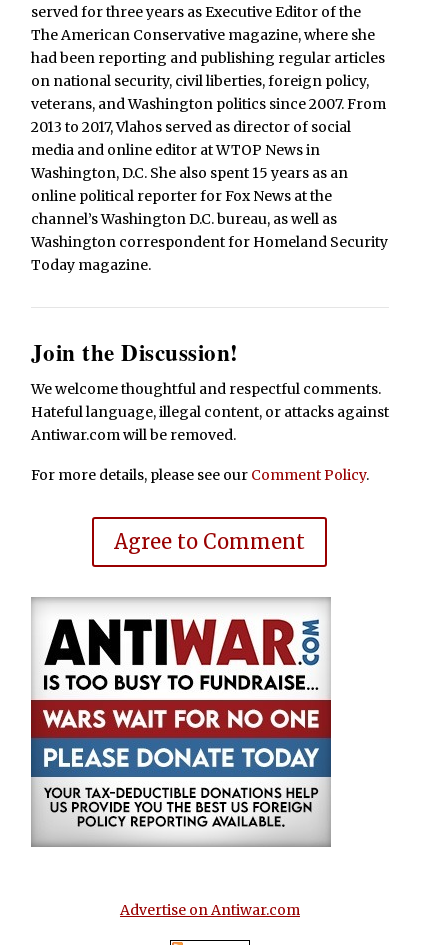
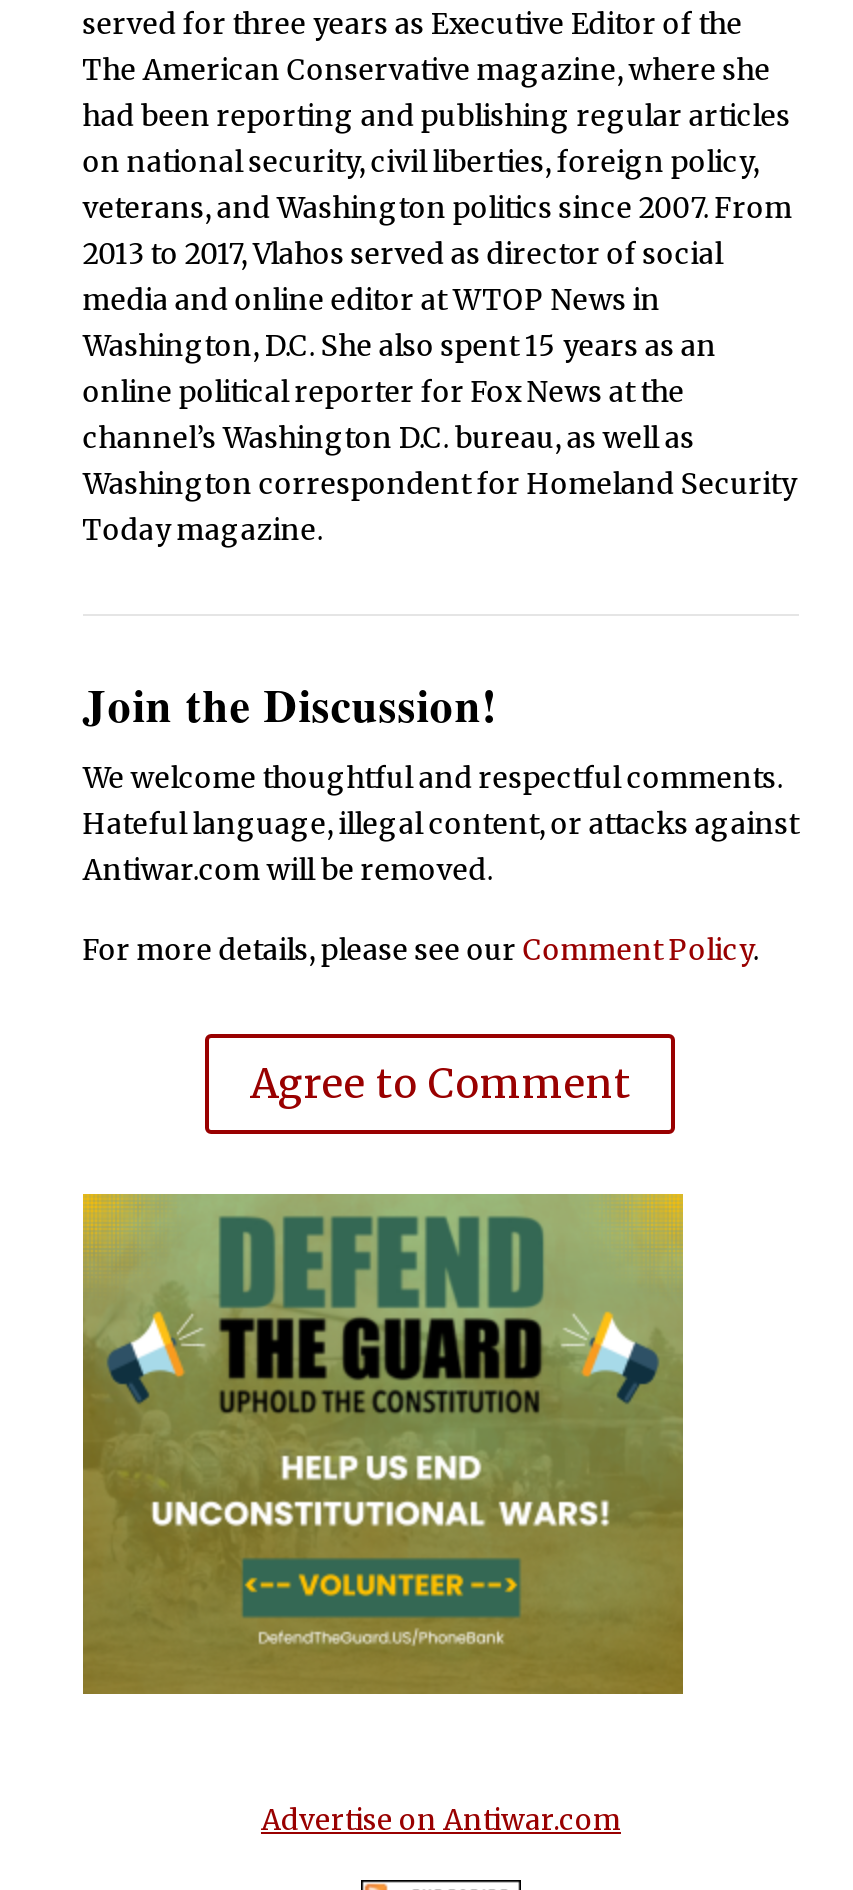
[30,597,332,847] [image] -> [81,1192,685,1696] [image]

